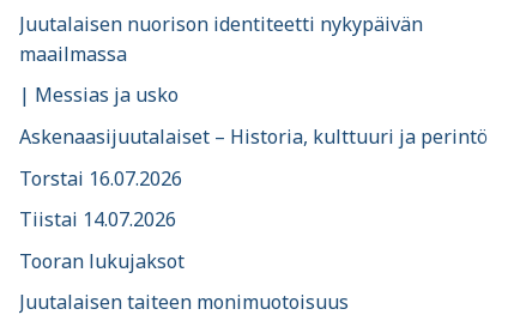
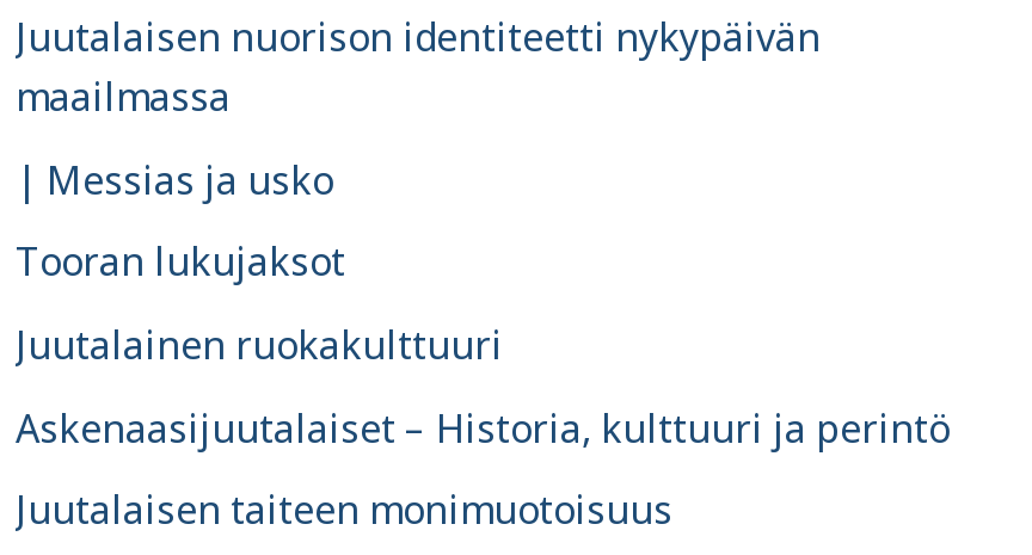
none -> [16,319,503,372] Juutalainen ruokakulttuuri
moved [19,123,488,150] -> [16,402,950,454]: Askenaasijuutalaiset – Historia, kulttuuri ja perintö
[19,165,182,233] Torstai 16.07.2026 | Tiistai 14.07.2026 -> none
moved [19,248,185,274] -> [16,237,345,289]: Tooran lukujaksot

